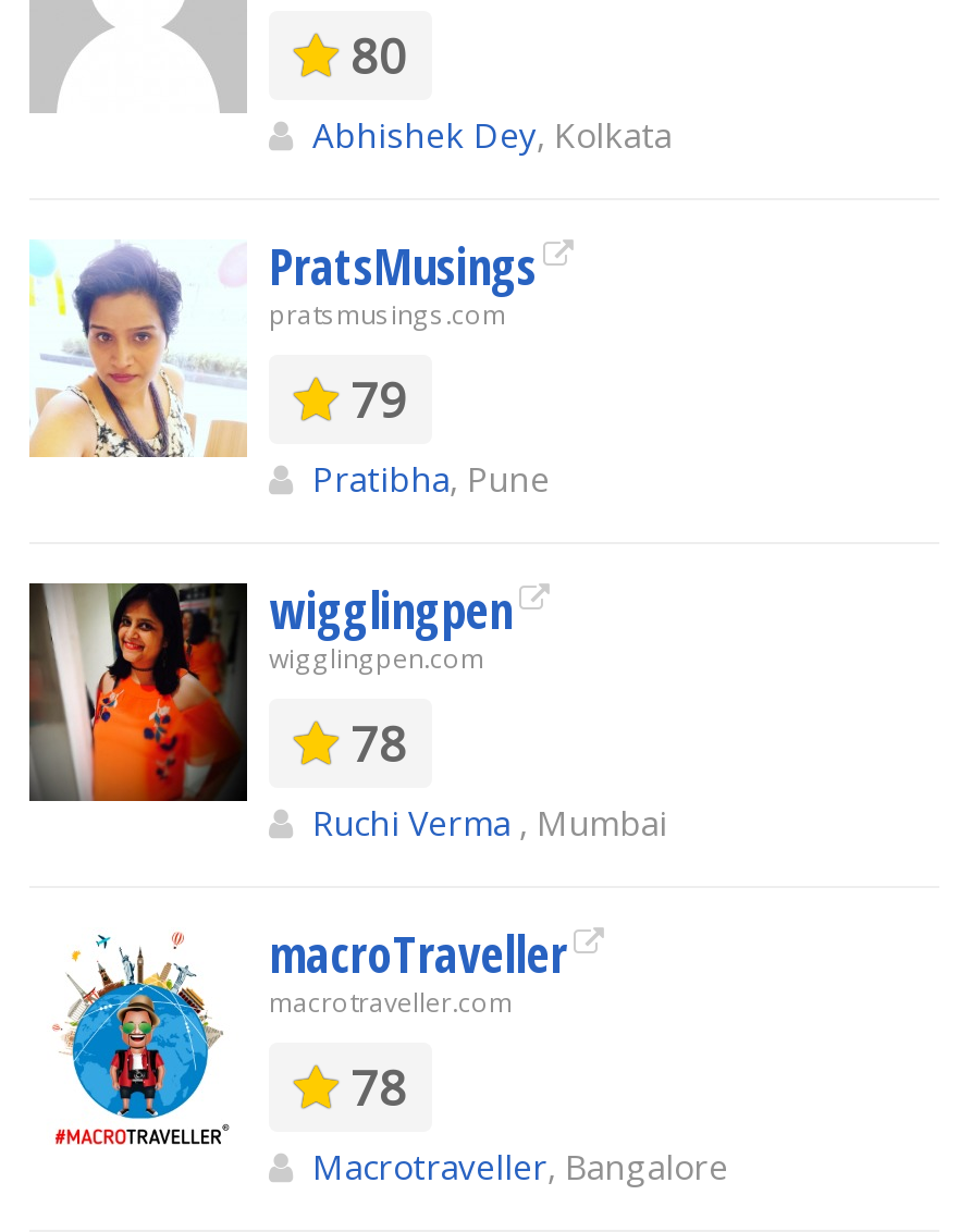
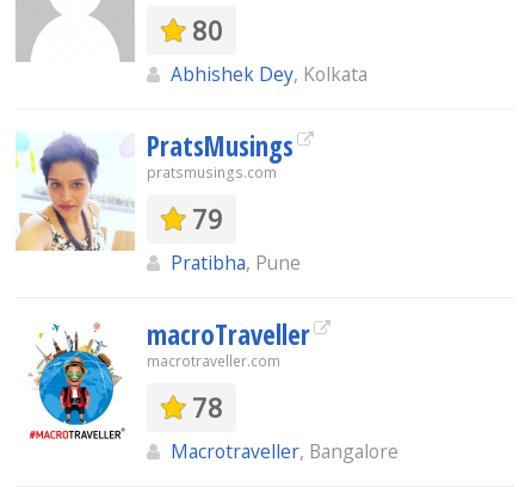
[27,575,667,847] [image] | wigglingpen | wigglingpen.com | 78 | Ruchi Verma, Mumbai -> none

